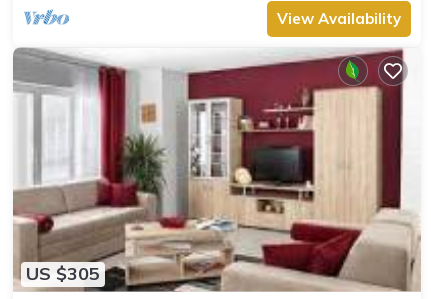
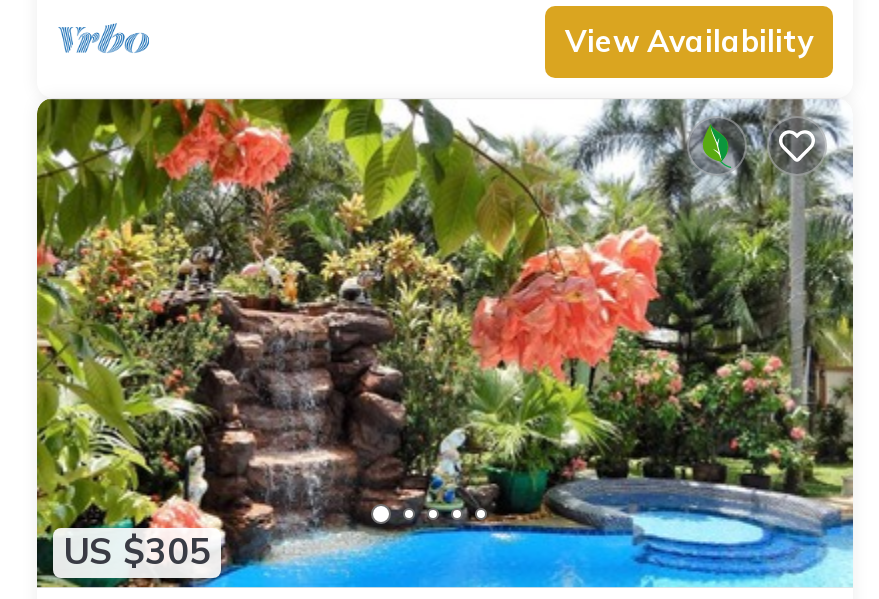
[12,47,421,293] [image] -> [35,96,855,590] [image]

